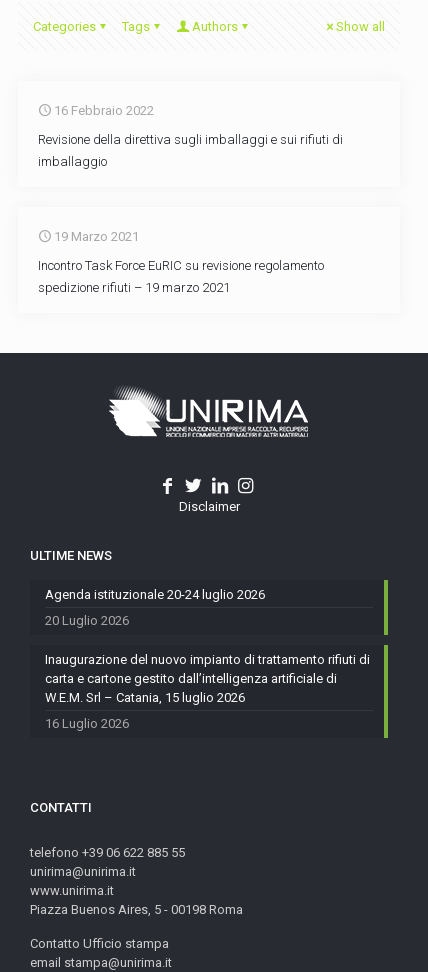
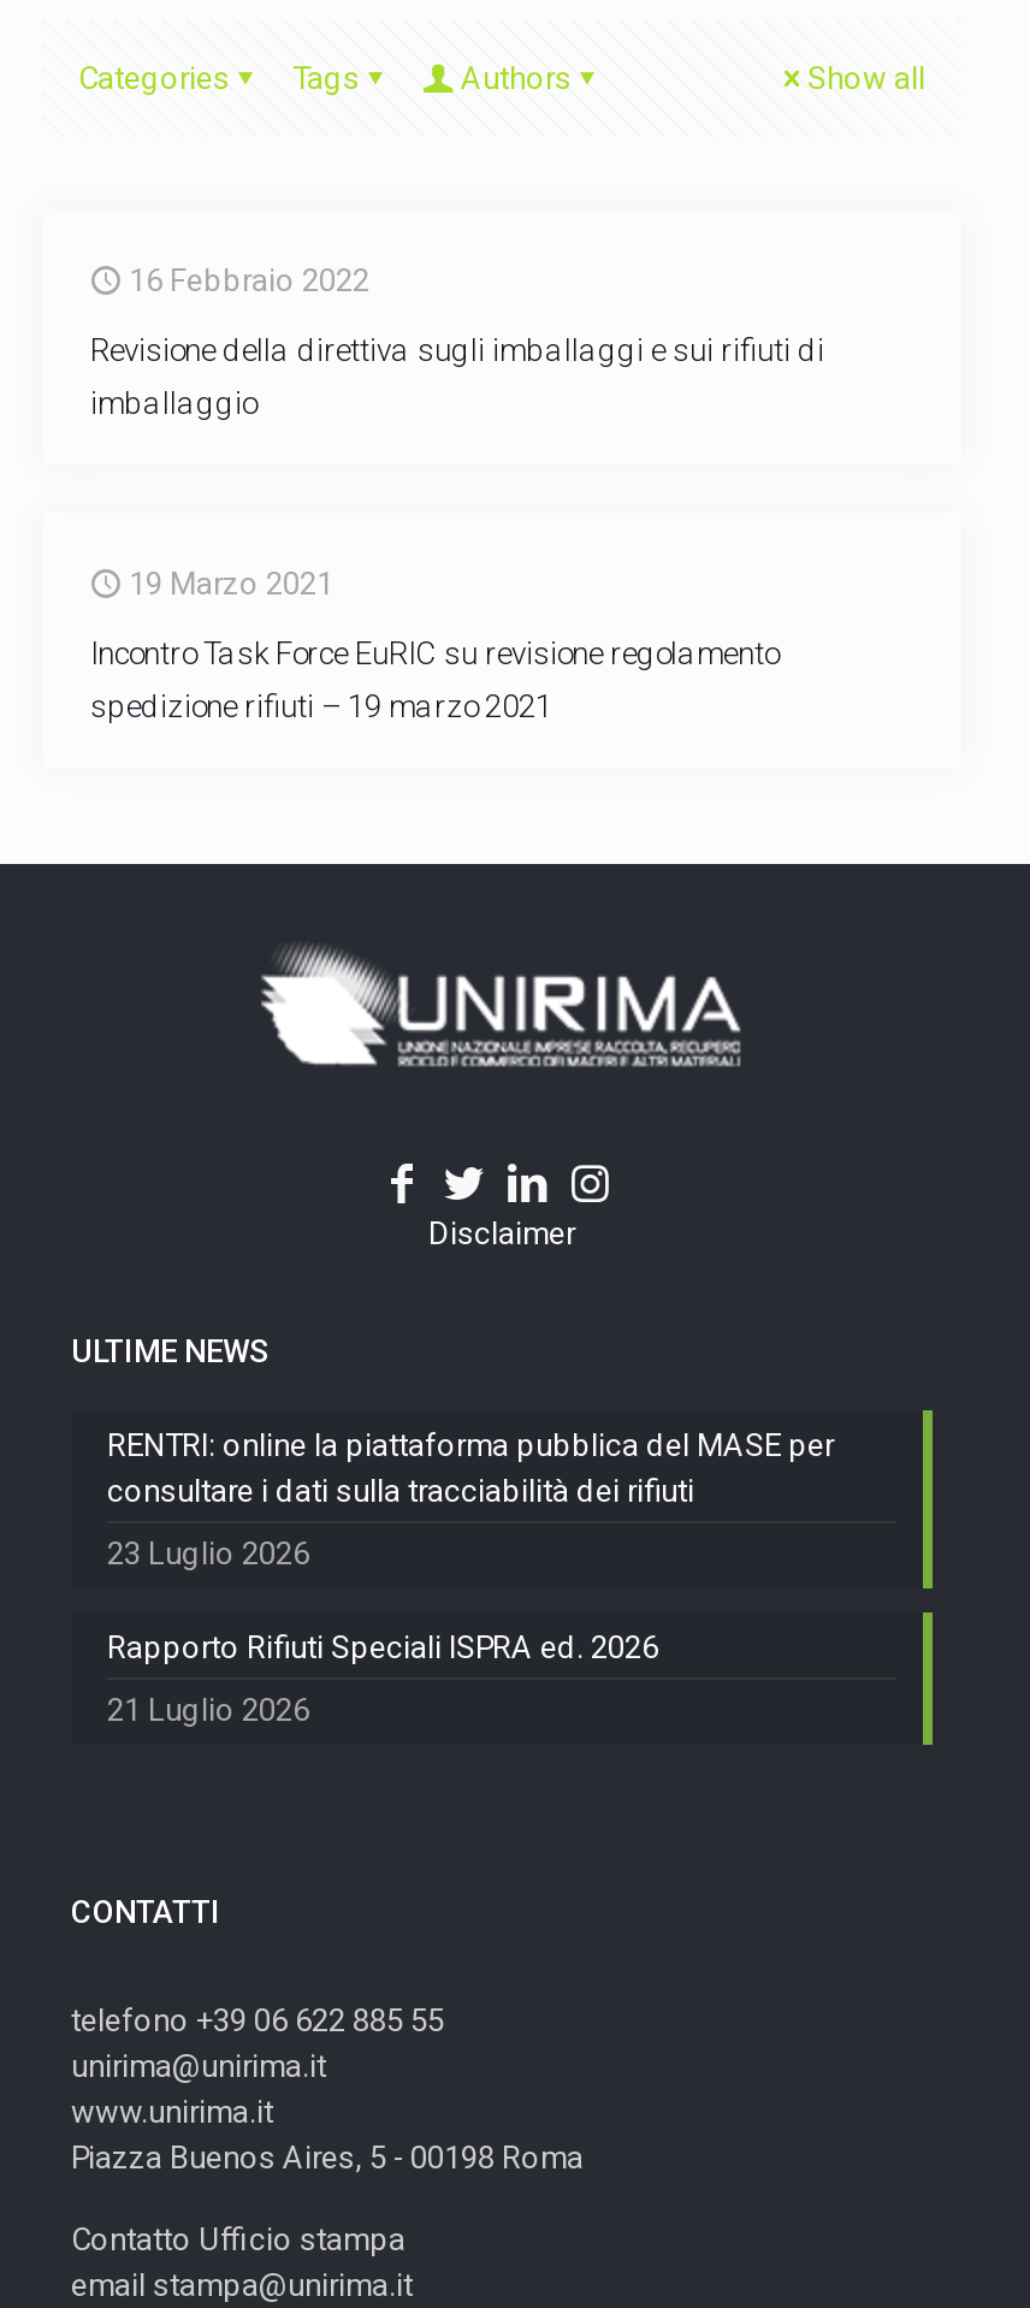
[45,587,265,602] Agenda istituzionale 20-24 luglio 2026 -> [107,1427,834,1509] RENTRI: online la piattaforma pubblica del MASE per | consultare i dati sulla tracciabilità dei rifiuti
[45,613,129,628] 20 Luglio 2026 -> [107,1535,309,1572] 23 Luglio 2026
[45,652,370,705] Inaugurazione del nuovo impianto di trattamento rifiuti di | carta e cartone gestito dall’intelligenza artificiale di | W.E.M. Srl – Catania, 15 luglio 2026 -> [107,1629,658,1665] Rapporto Rifiuti Speciali ISPRA ed. 2026
[45,716,129,731] 16 Luglio 2026 -> [107,1692,309,1728] 21 Luglio 2026

